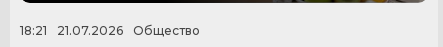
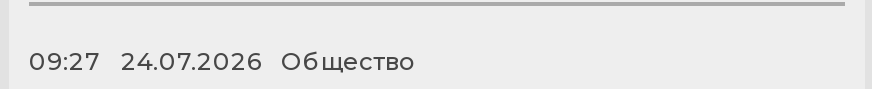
[20,23,123,38] 18:21 | 21.07.2026 -> [29,46,261,76] 09:27 | 24.07.2026

